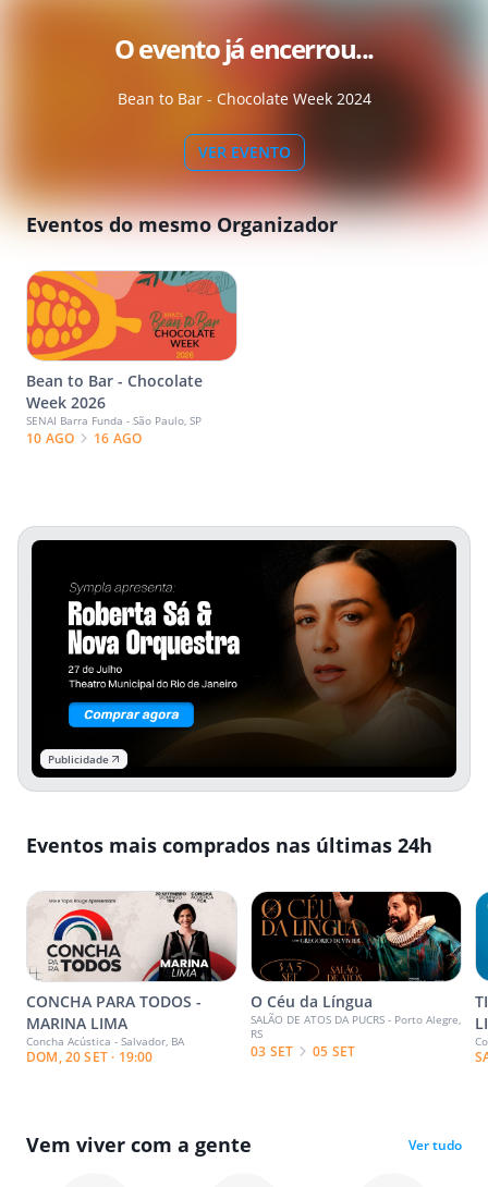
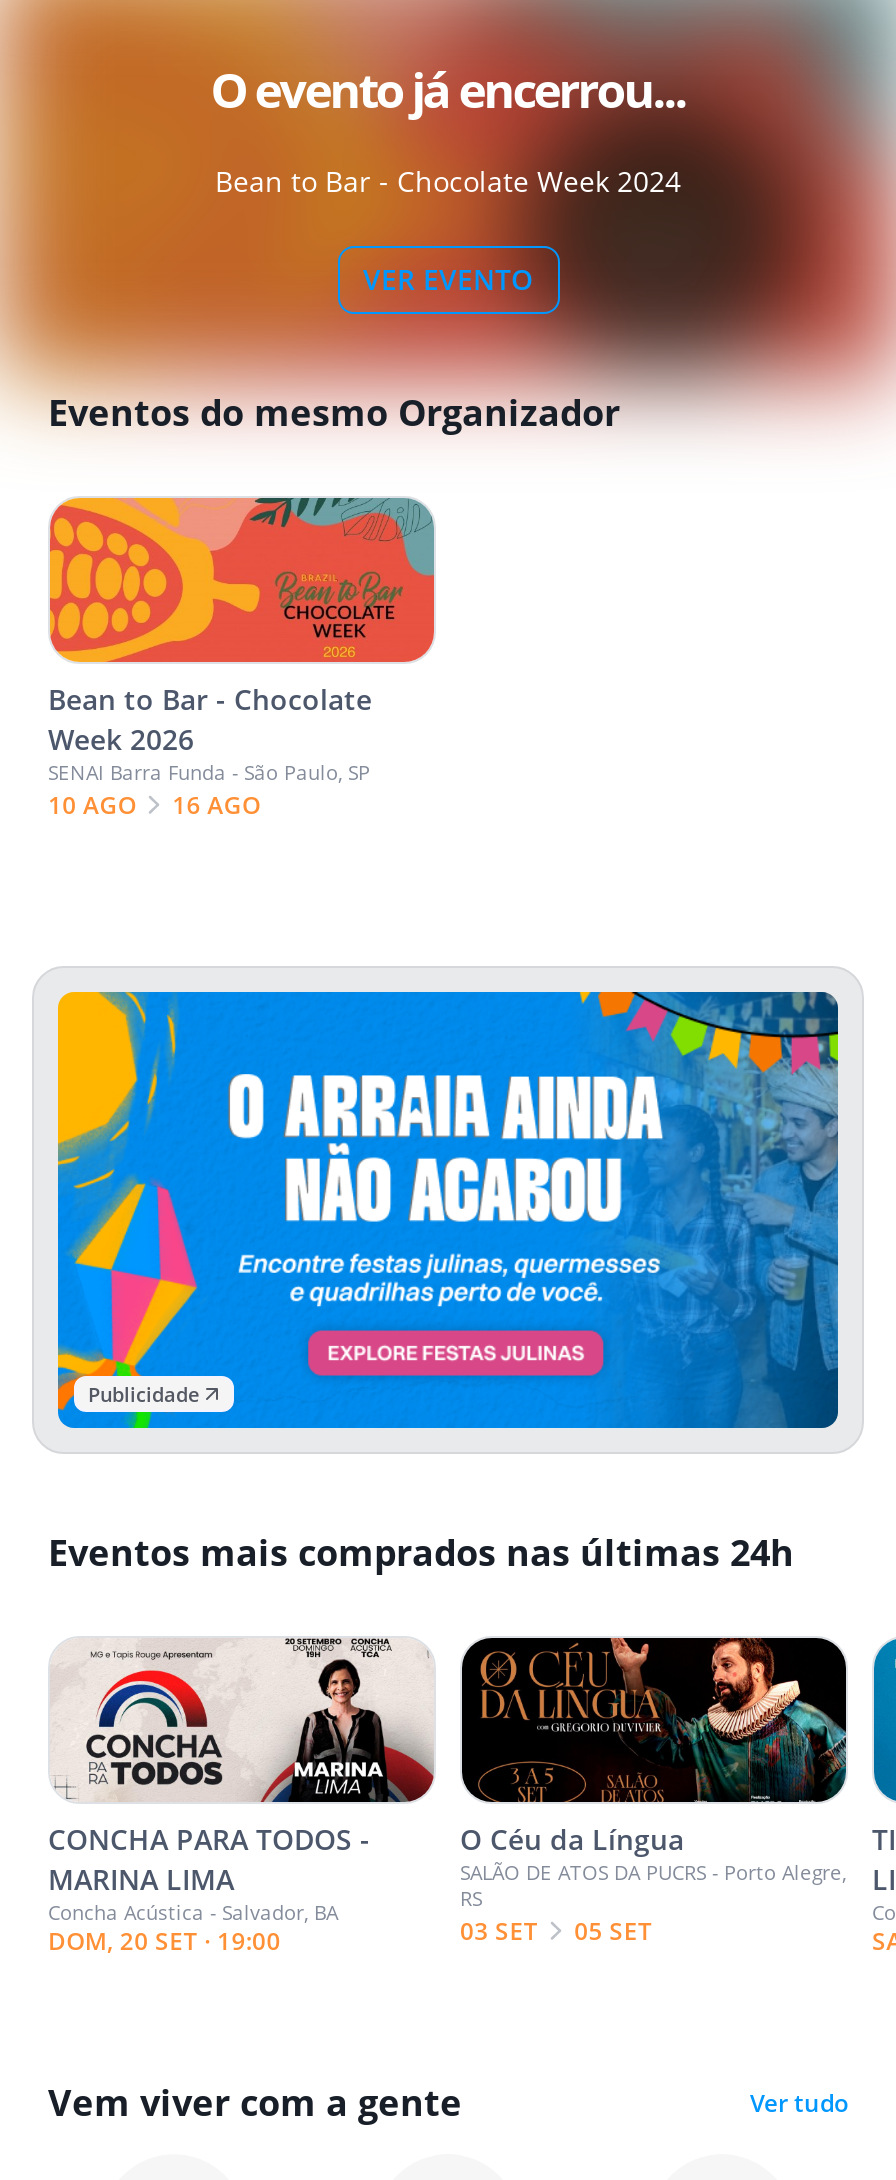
[30,539,457,779] [image] -> [56,990,840,1430] [image]

